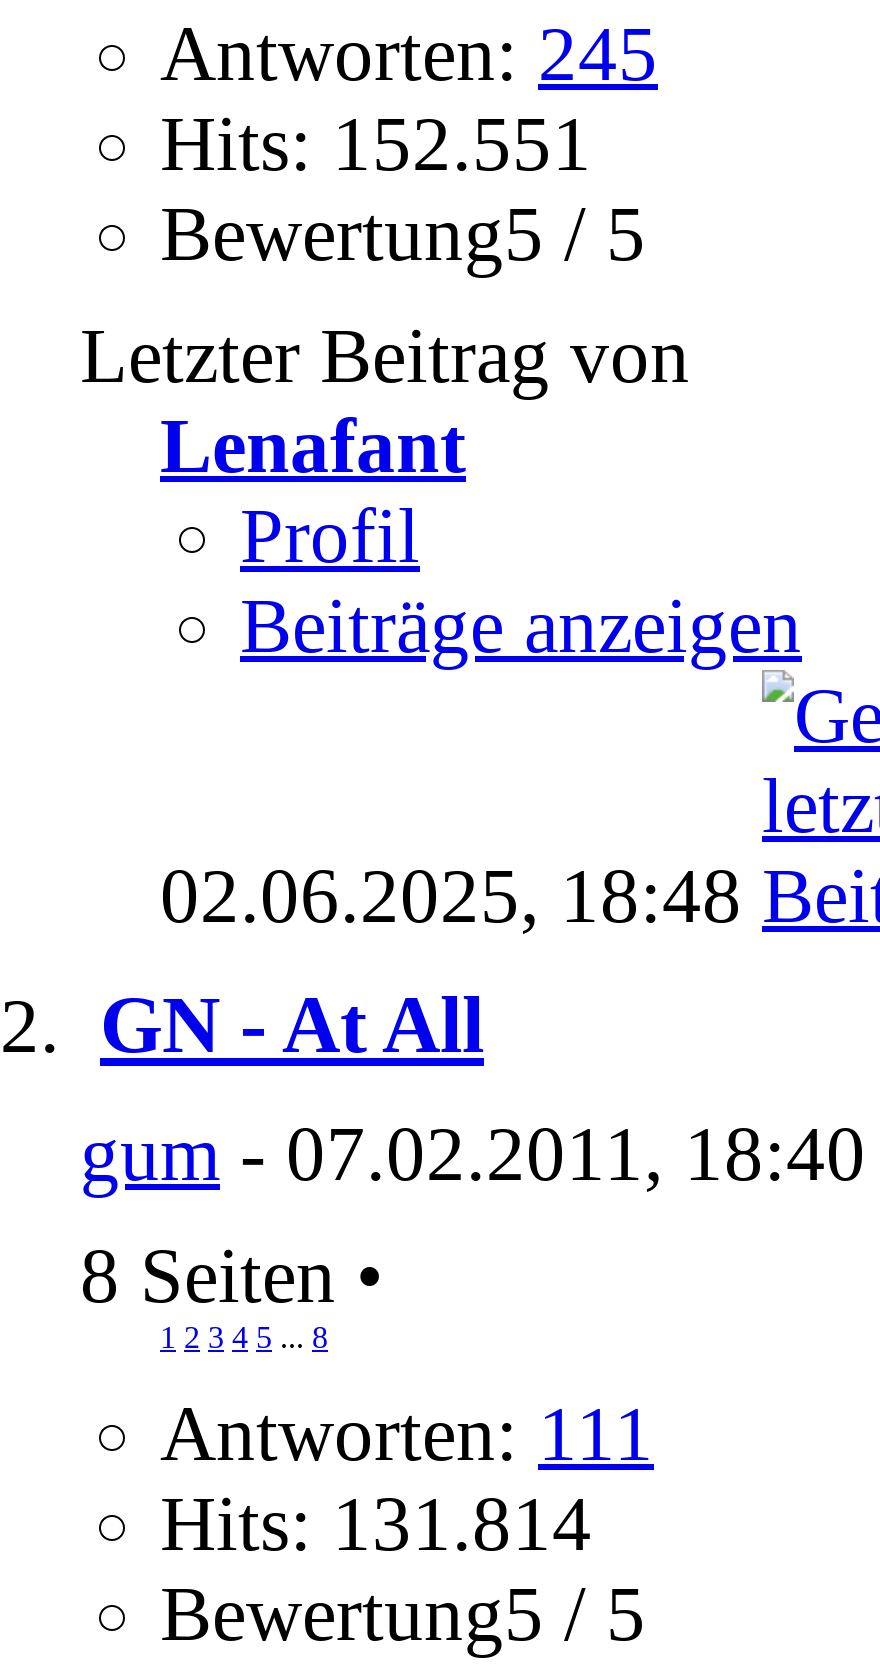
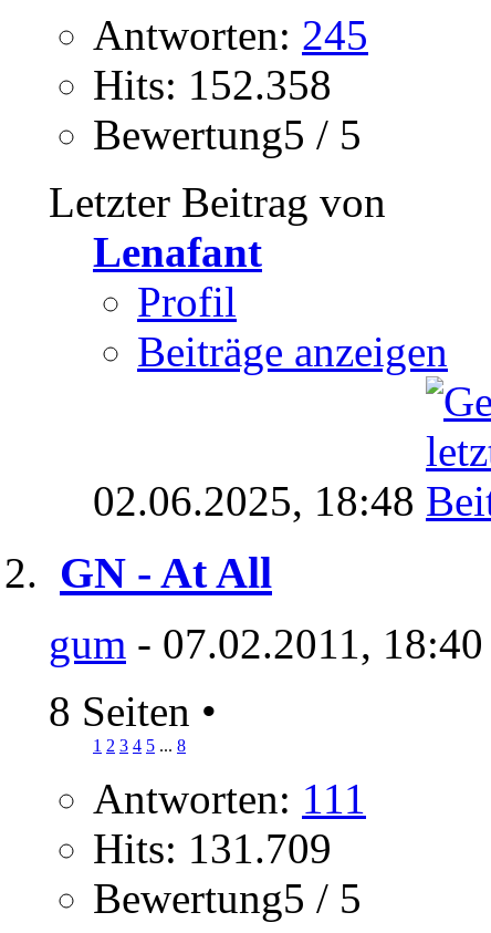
[160,100,592,186] Hits: 152.551 -> [93,61,332,108] Hits: 152.358
[160,1481,592,1567] Hits: 131.814 -> [93,825,332,872] Hits: 131.709

